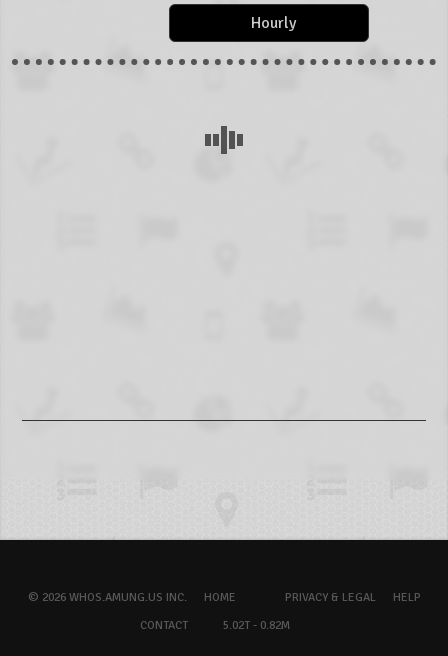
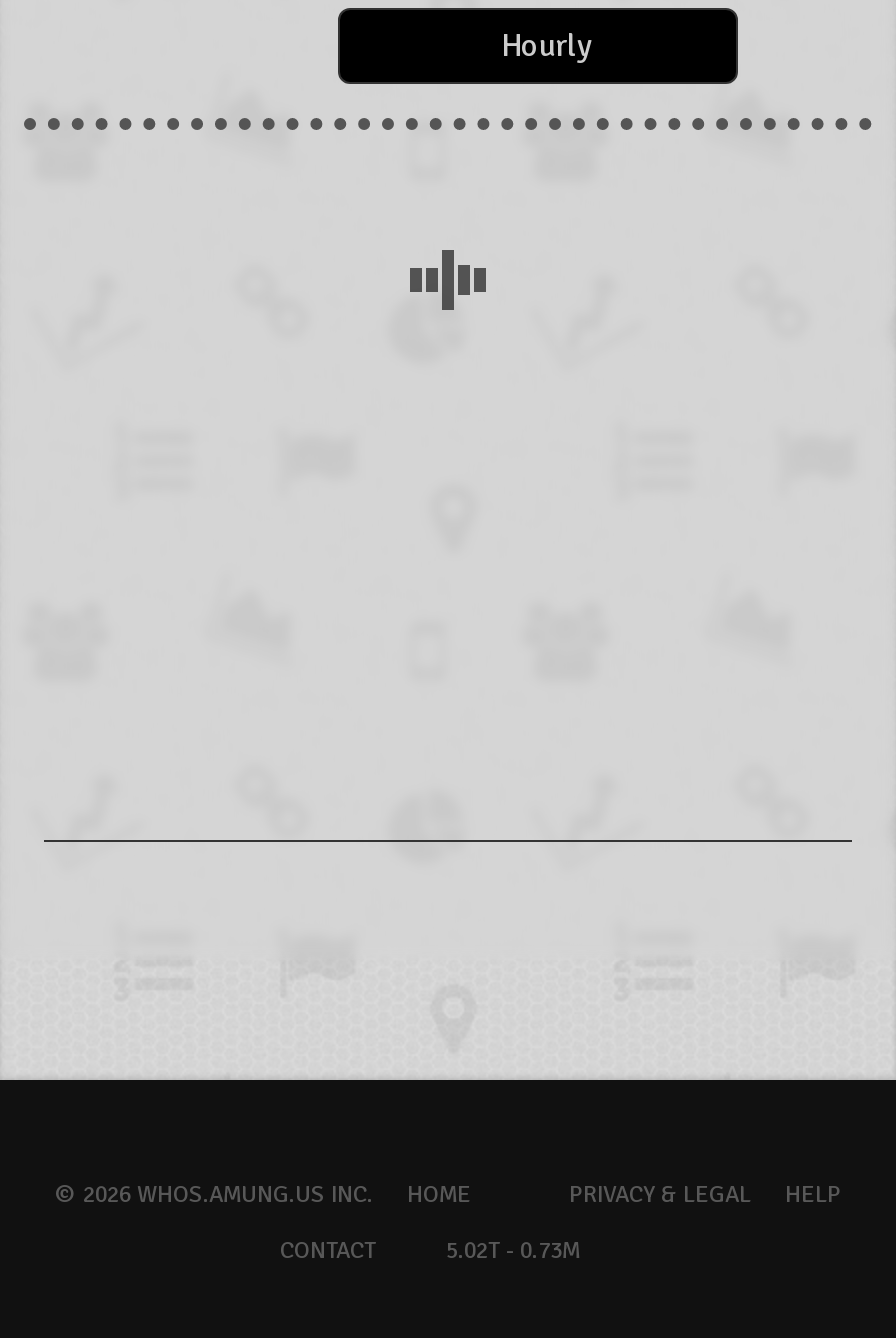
[220,618,293,633] 5.02T - 0.82M -> [440,1236,586,1266] 5.02T - 0.73M

